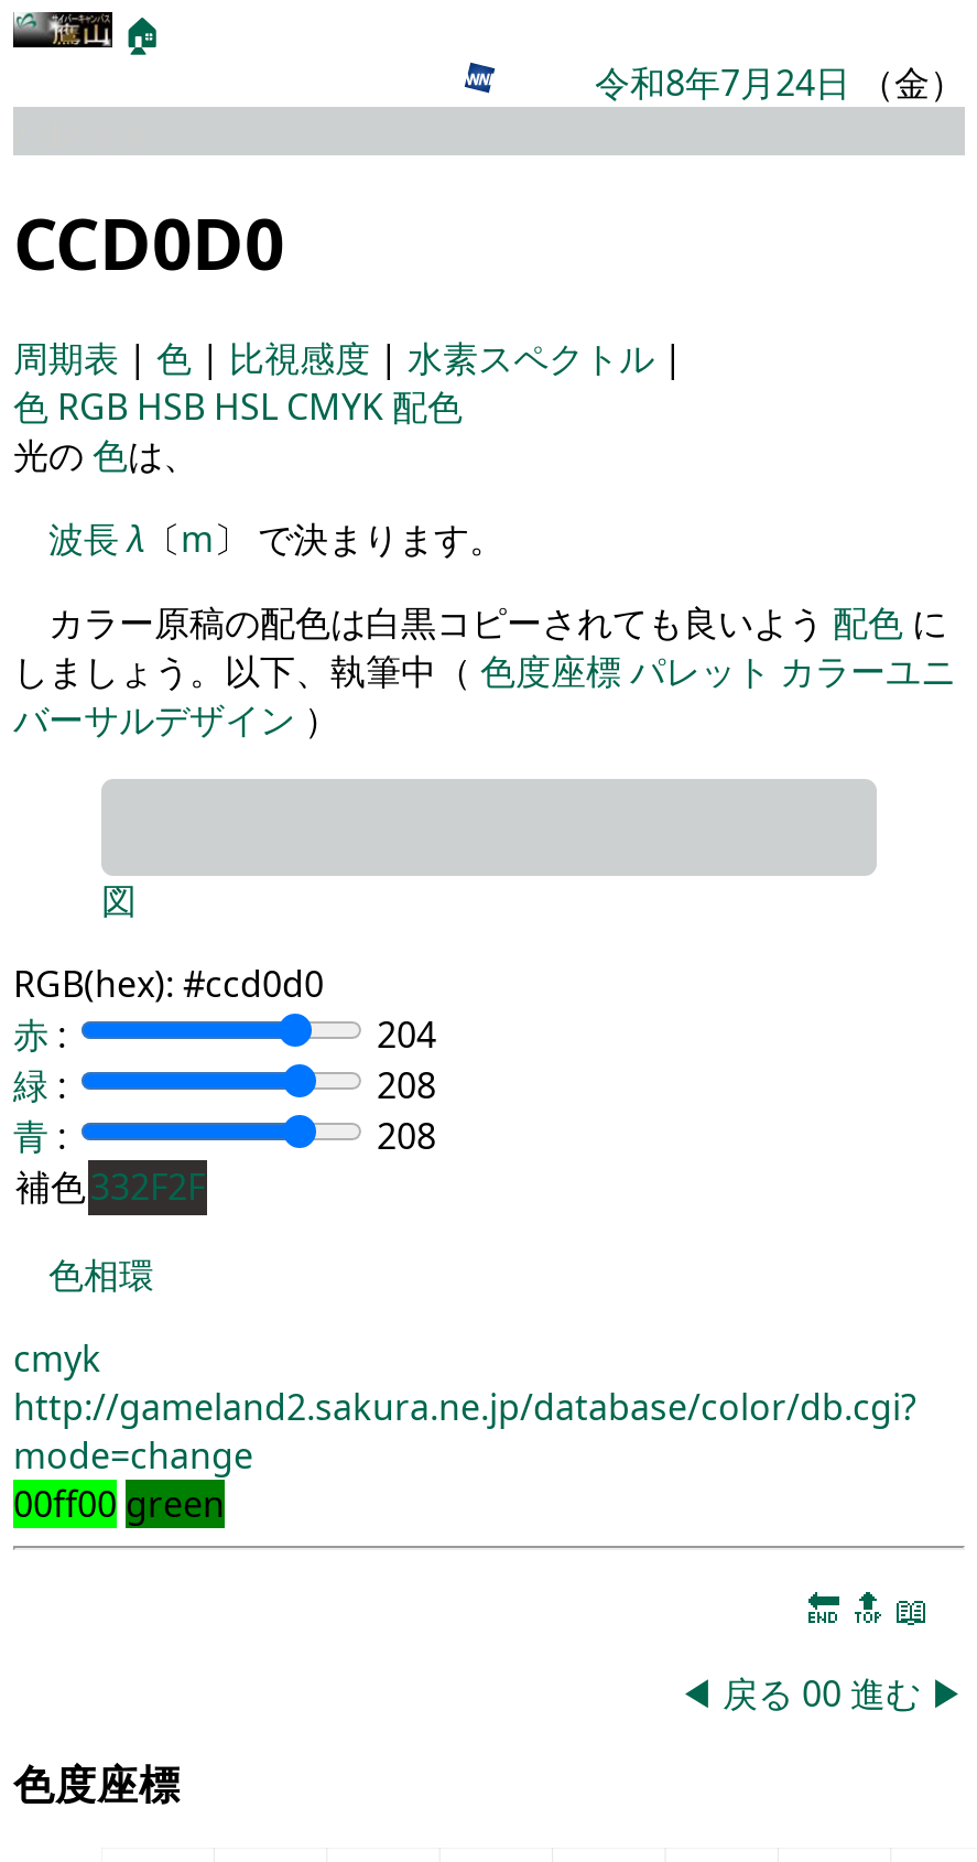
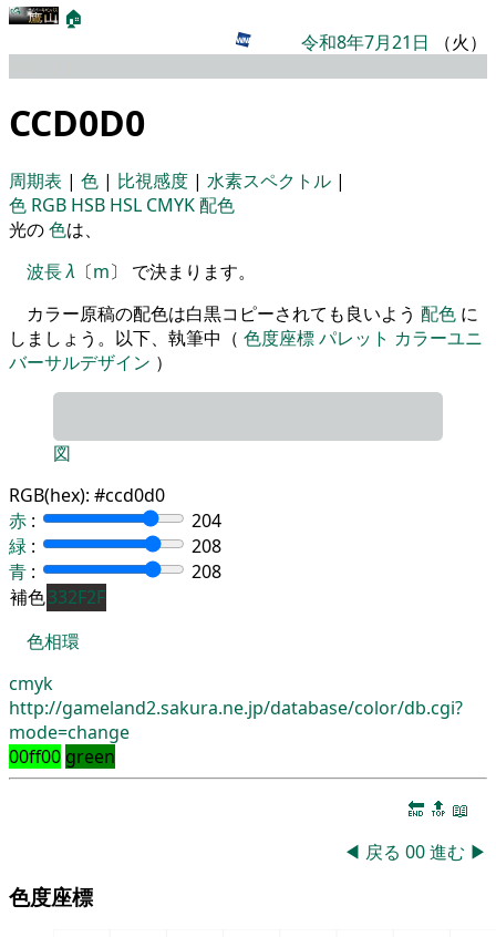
[595,58,965,107] 令和8年7月24日（金） -> [301,30,487,54] 令和8年7月21日（火）

